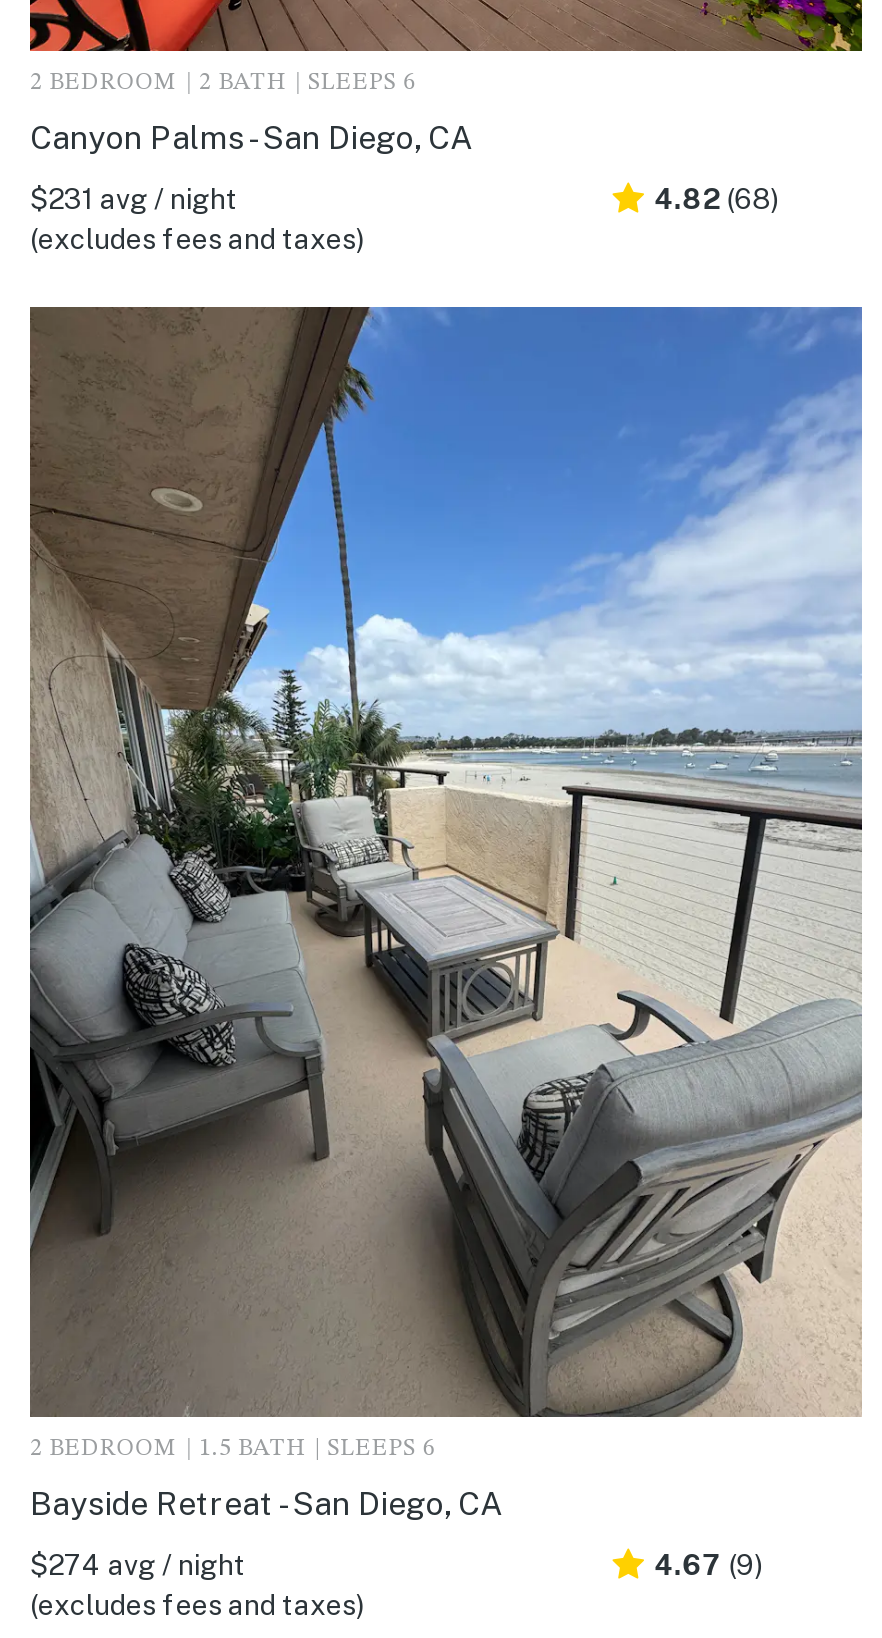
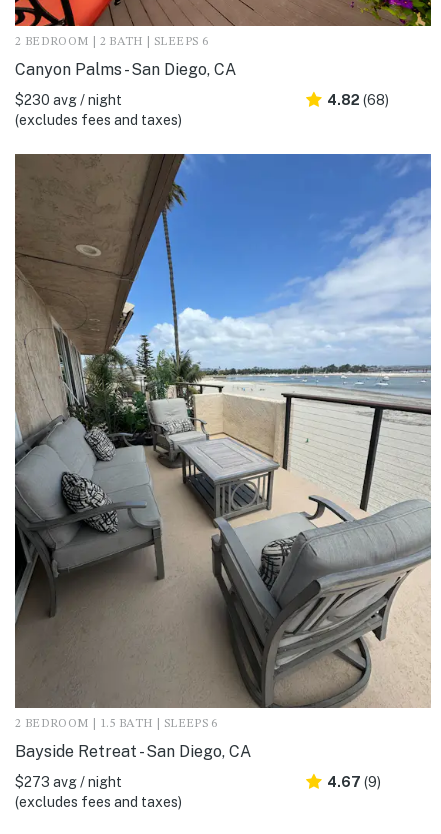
[30,183,238,215] $231 avg / night -> [15,91,122,107] $230 avg / night
[30,1548,246,1580] $274 avg / night -> [15,774,122,790] $273 avg / night

